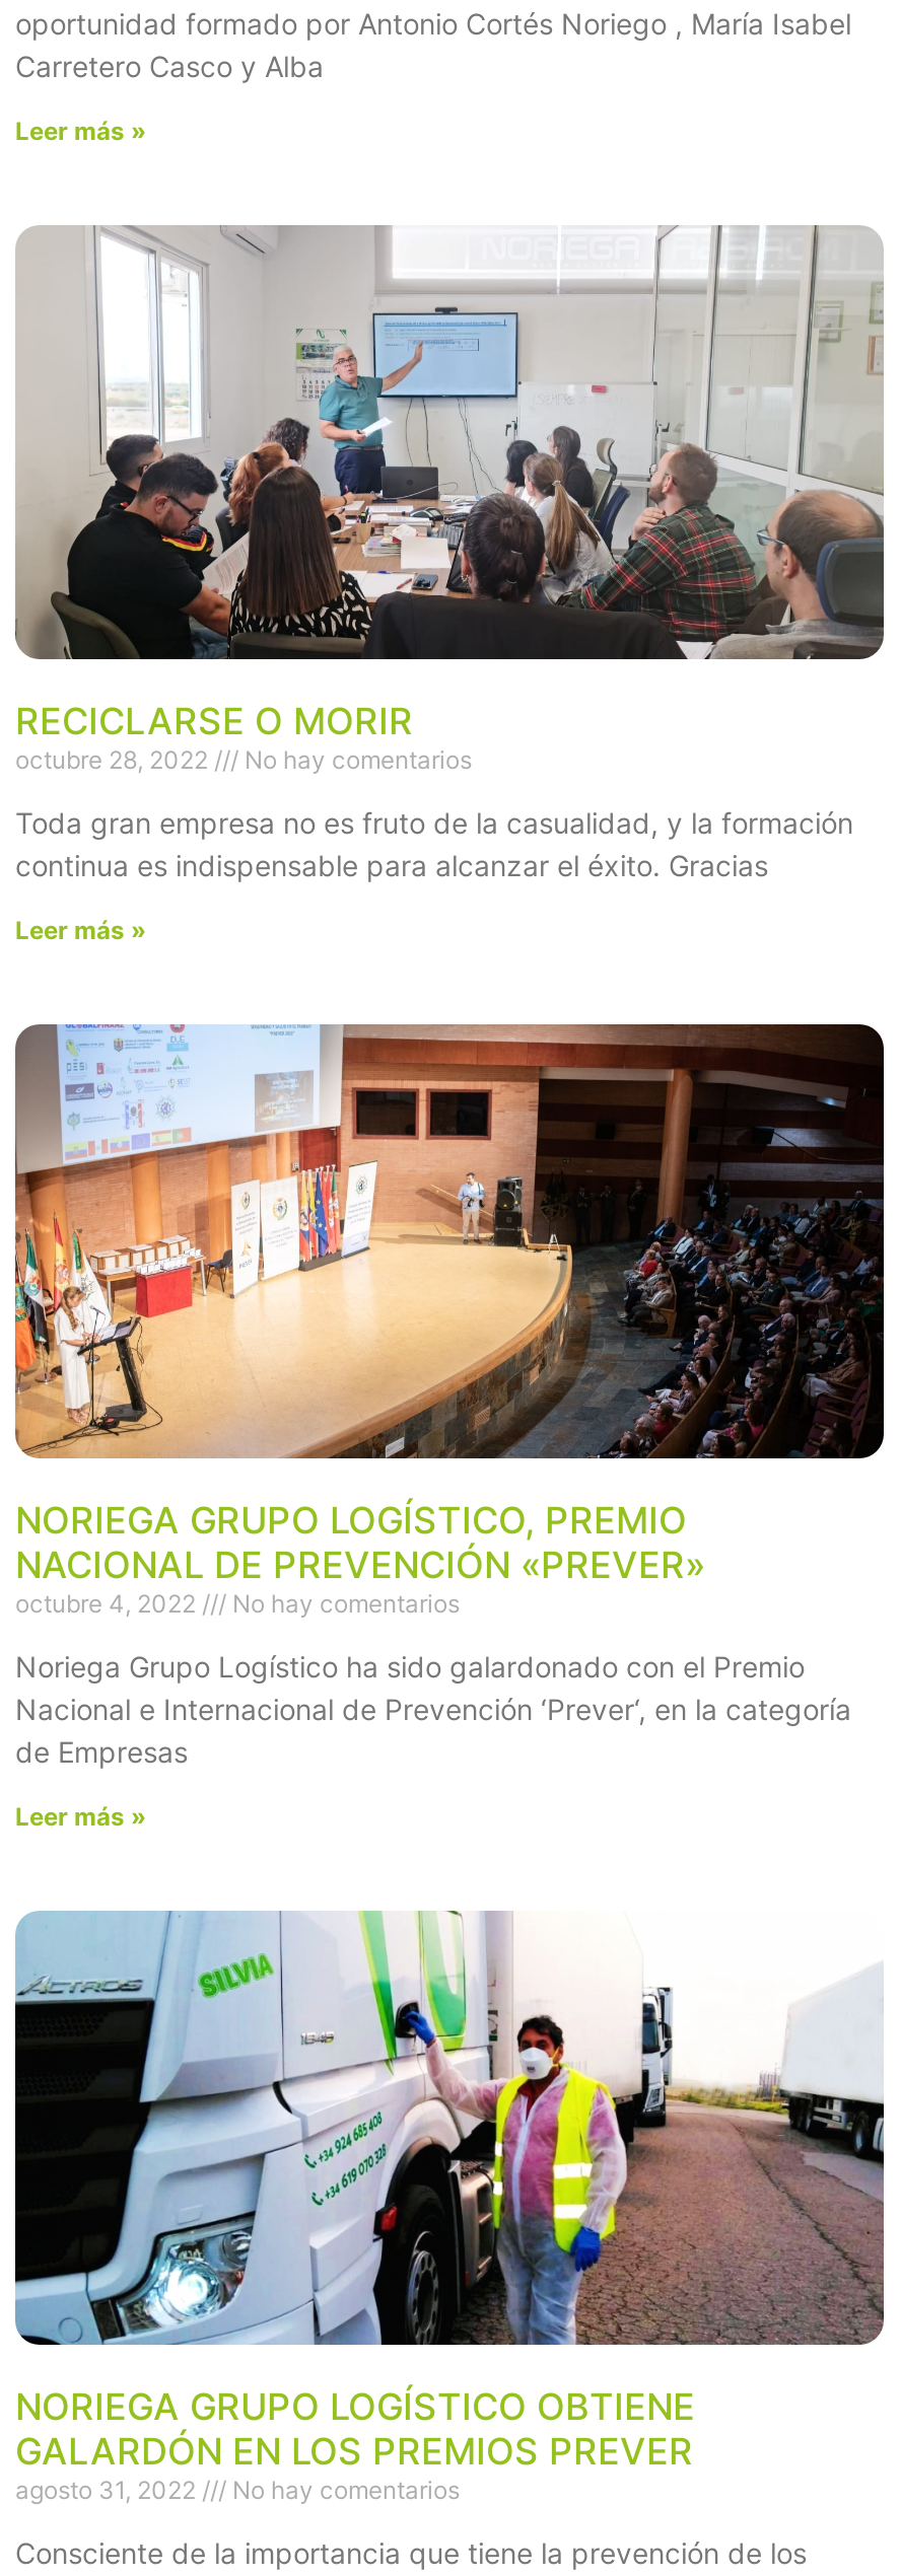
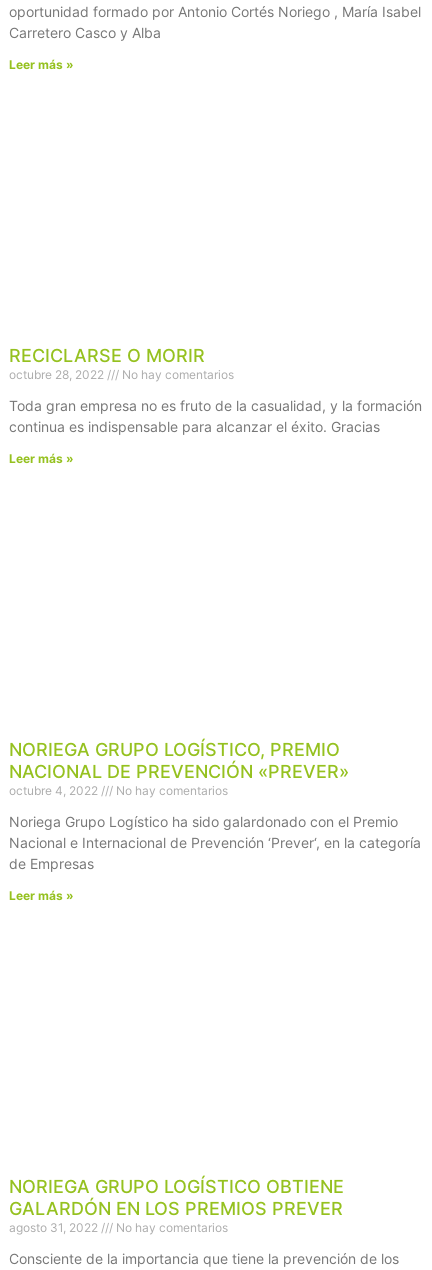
[13,223,886,661] [image] -> none
[13,1022,886,1460] [image] -> none
[13,1909,886,2347] [image] -> none

